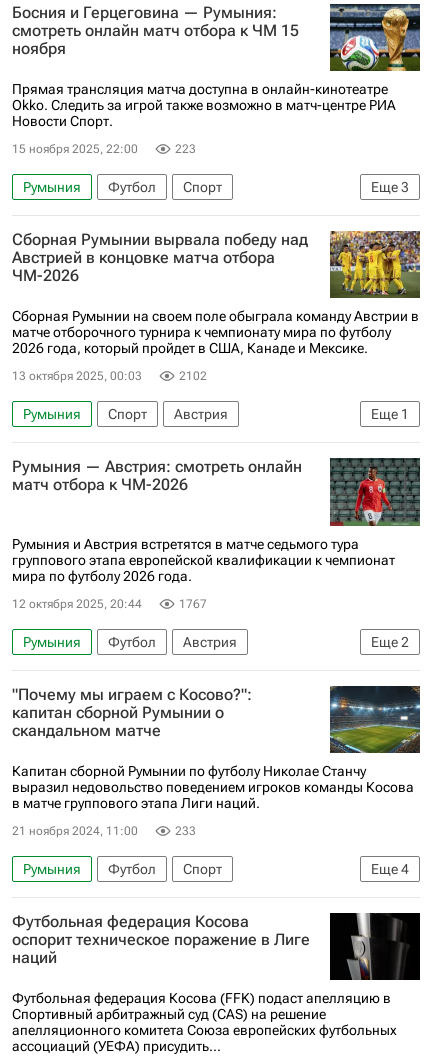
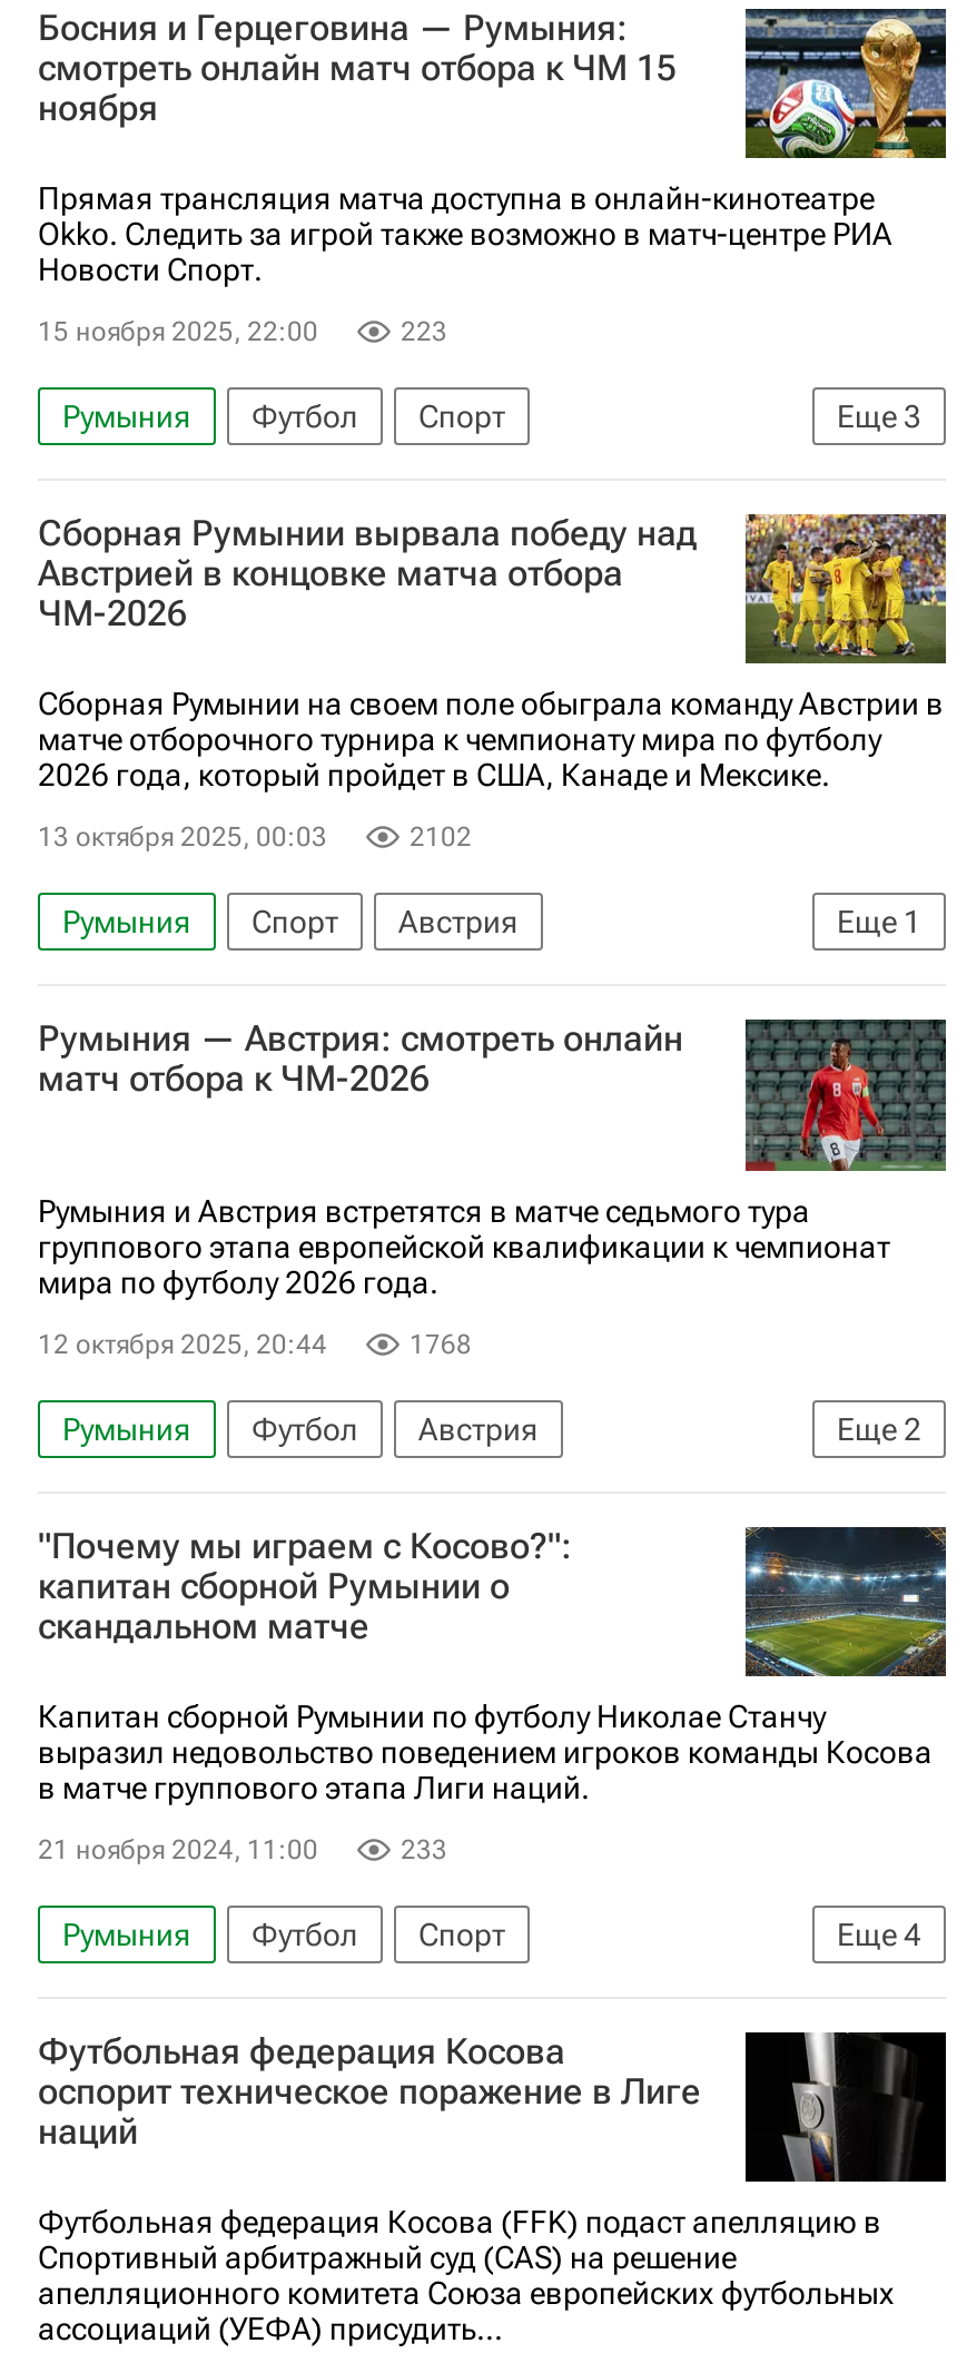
[179,596,207,610] 1767 -> [410,1328,472,1359] 1768

